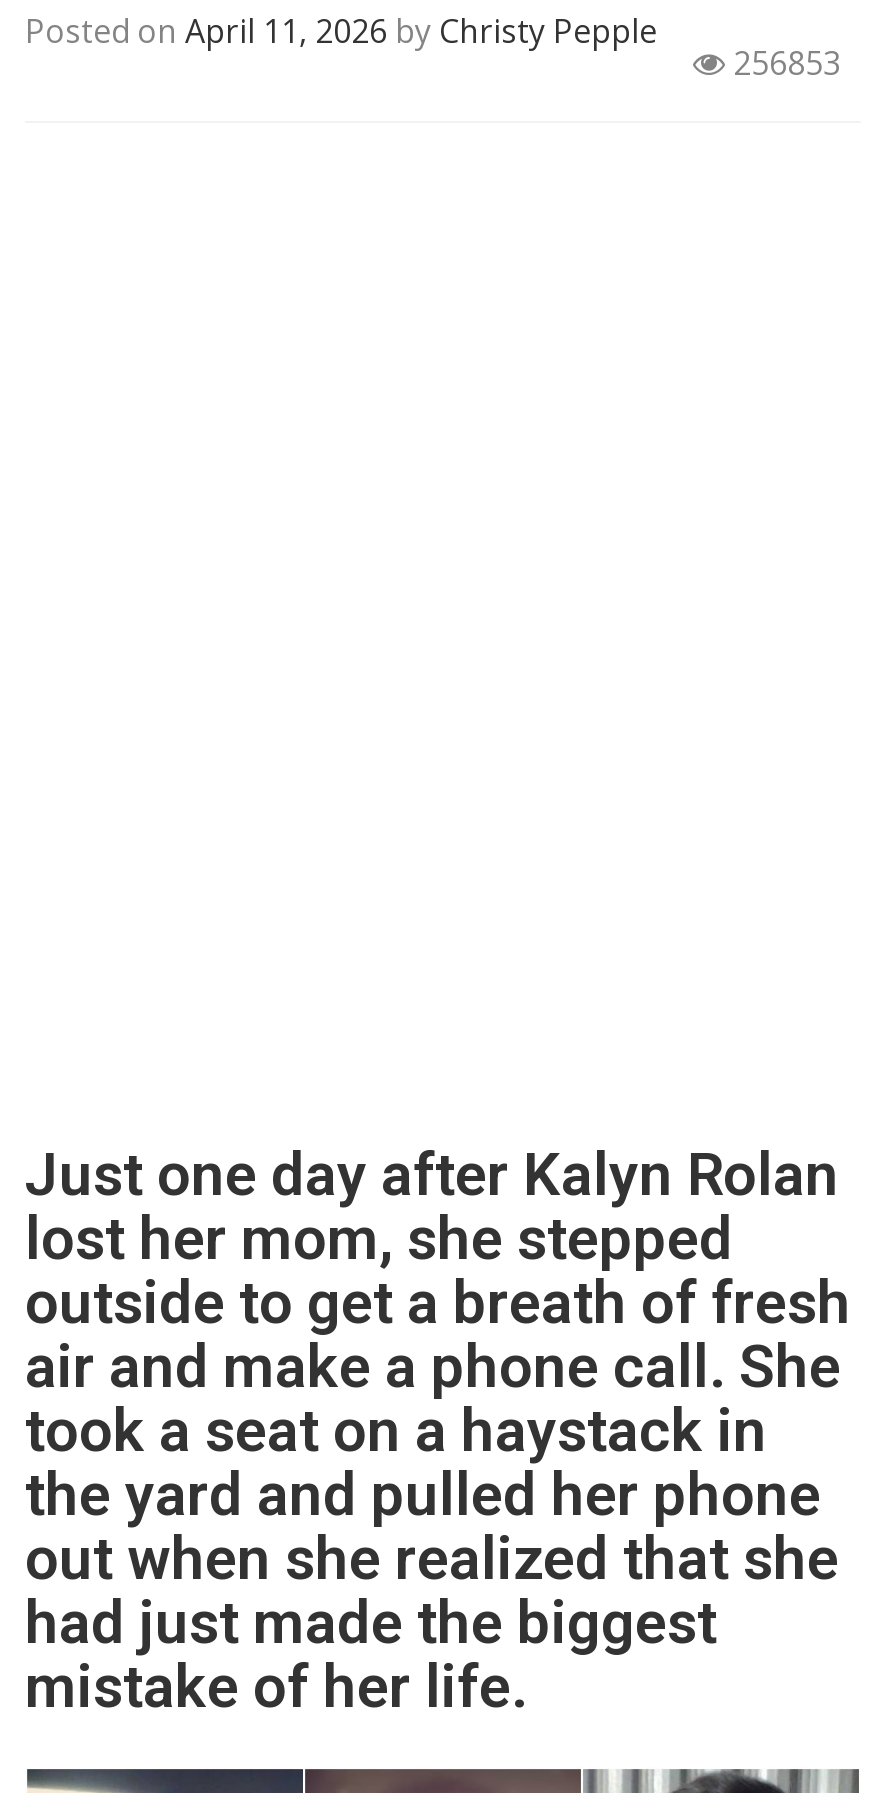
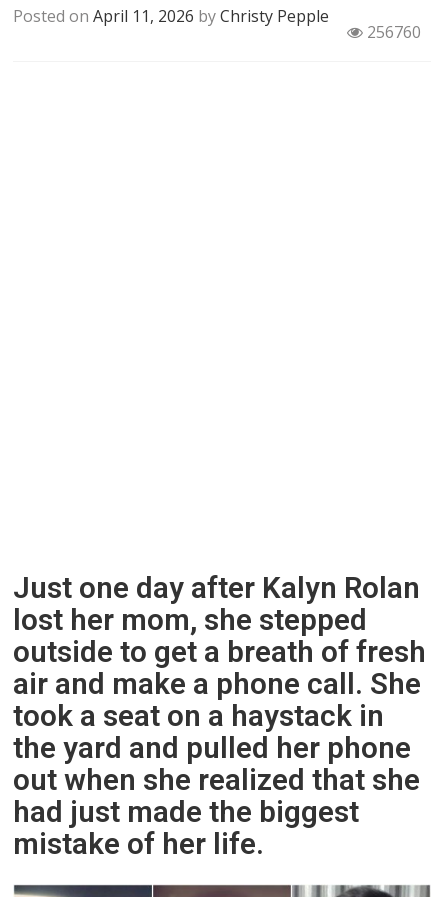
[725,41,841,85] 256853 -> [363,21,421,43] 256760

